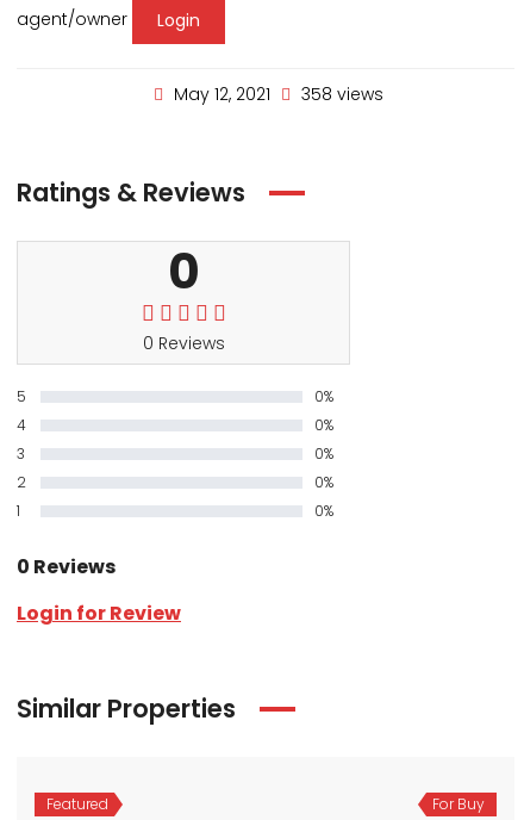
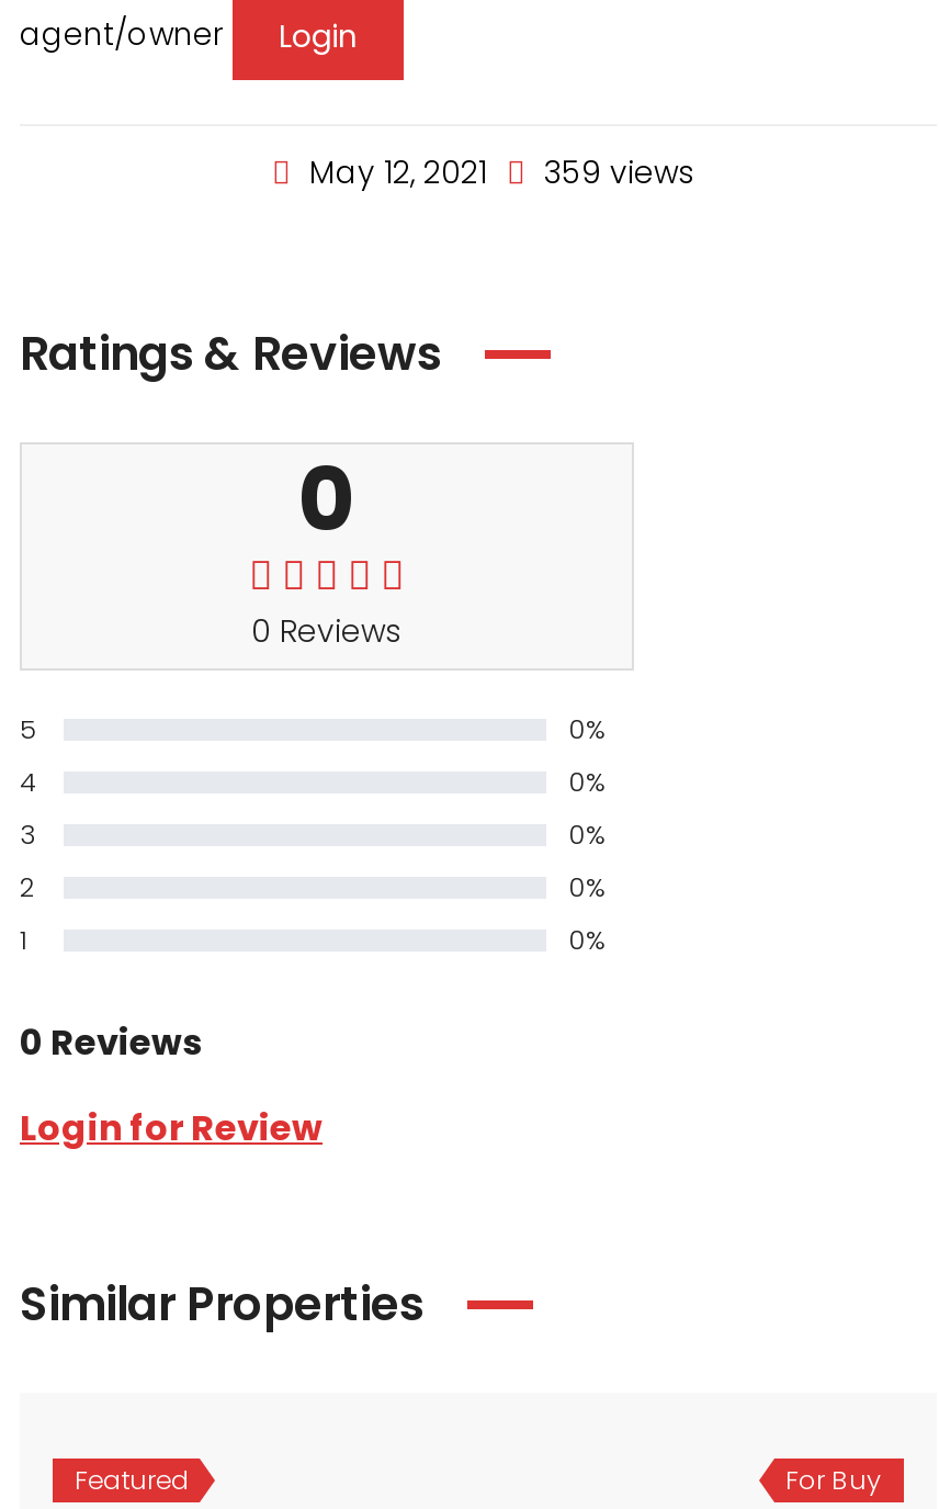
[169,82,383,106] May 12, 2021 358 views -> [301,150,695,194] May 12, 2021 359 views

